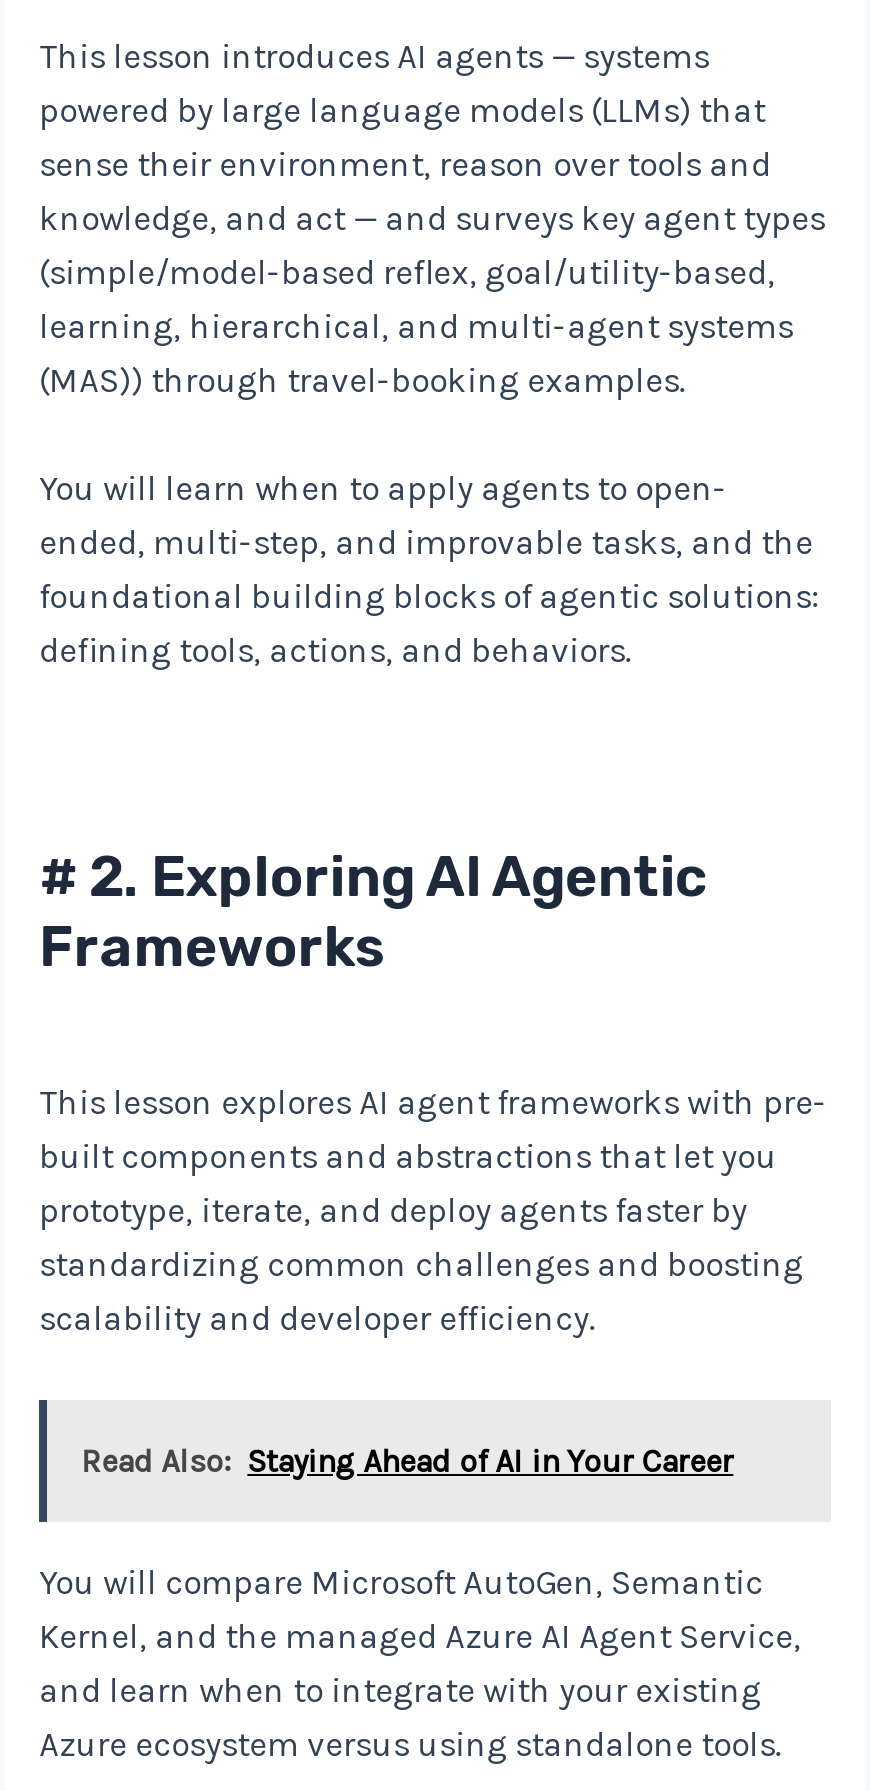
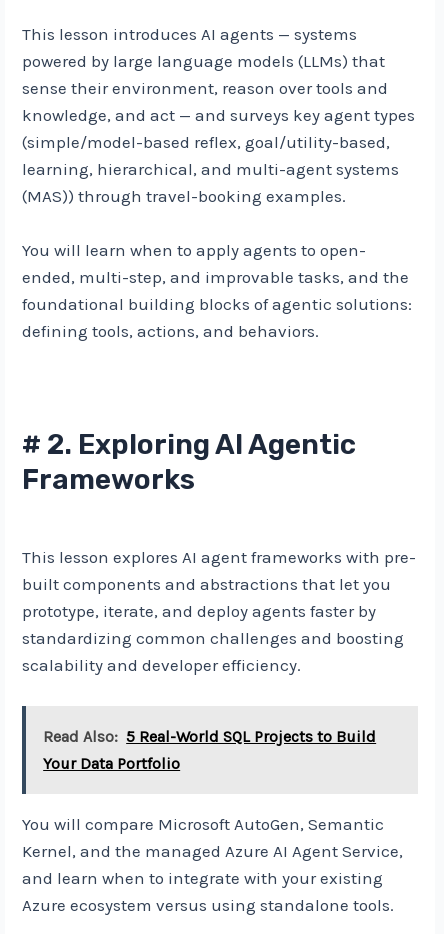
[81,1442,733,1480] Read Also: Staying Ahead of AI in Your Career -> [43,727,376,773] Read Also: 5 Real-World SQL Projects to Build | Your Data Portfolio

